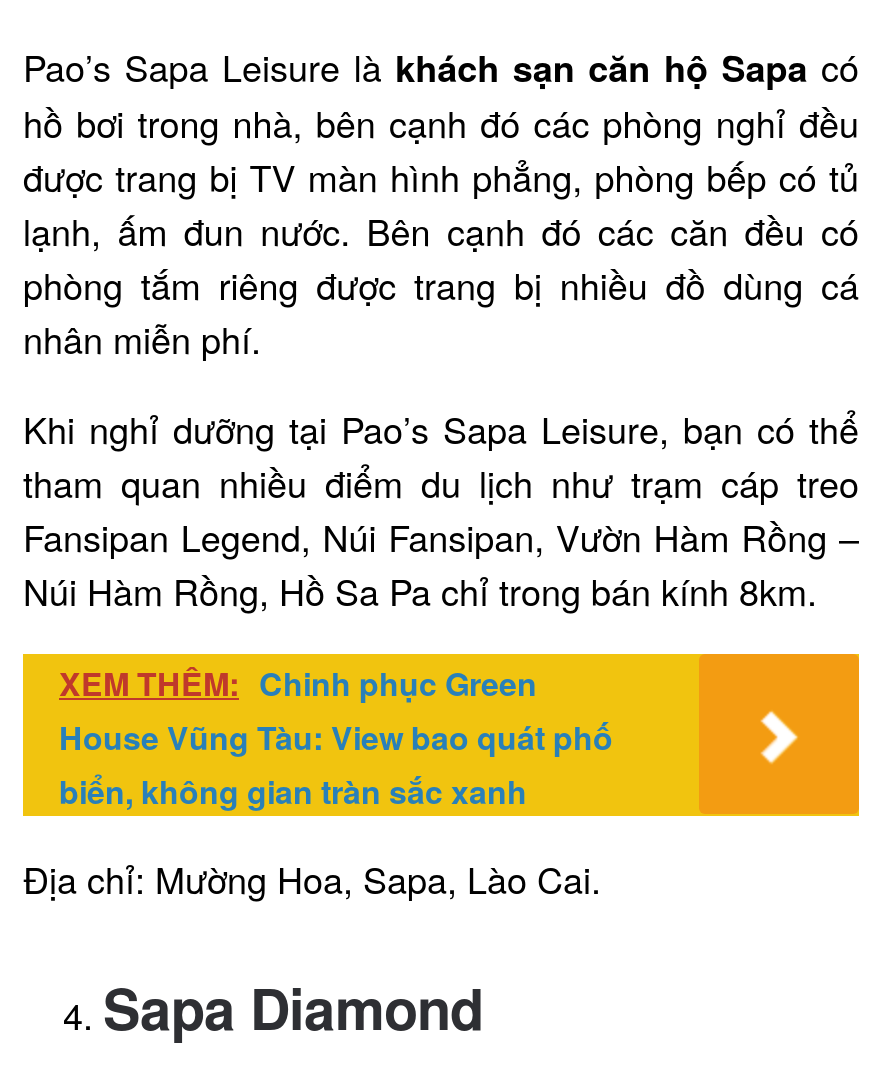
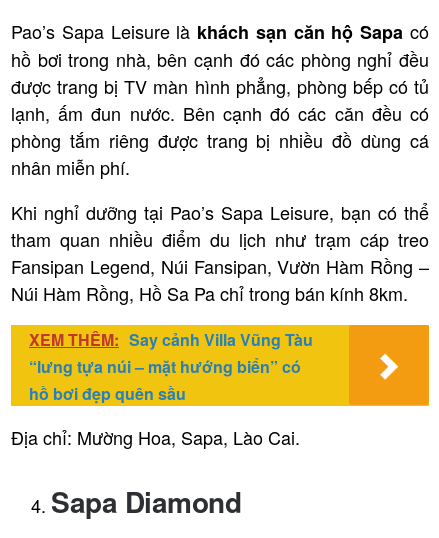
[59,661,613,815] XEM THÊM: Chinh phục Green | House Vũng Tàu: View bao quát phố | biển, không gian tràn sắc xanh -> [29,328,313,405] XEM THÊM: Say cảnh Villa Vũng Tàu | “lưng tựa núi – mặt hướng biển” có | hồ bơi đẹp quên sầu

